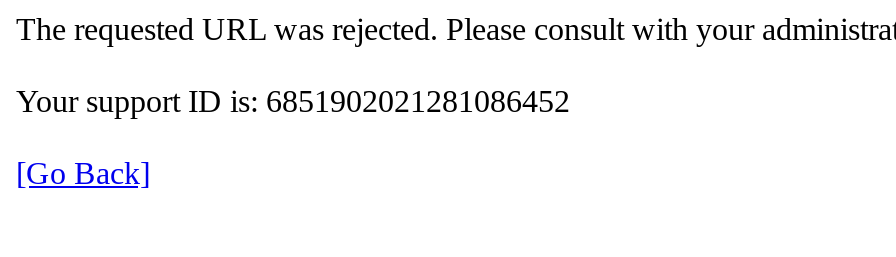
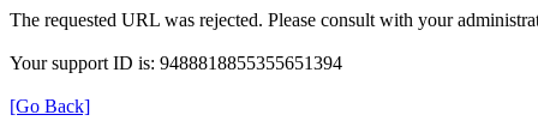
[16,84,570,118] Your support ID is: 6851902021281086452 -> [10,53,342,73] Your support ID is: 9488818855355651394

